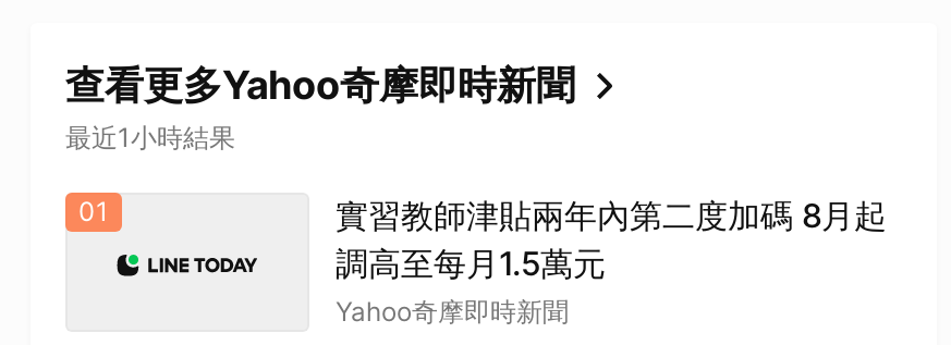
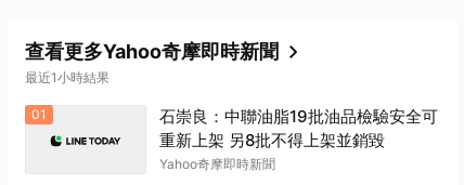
[336,195,887,284] 實習教師津貼兩年內第二度加碼 8月起 | 調高至每月1.5萬元 -> [159,106,438,150] 石崇良：中聯油脂19批油品檢驗安全可 | 重新上架 另8批不得上架並銷毀

